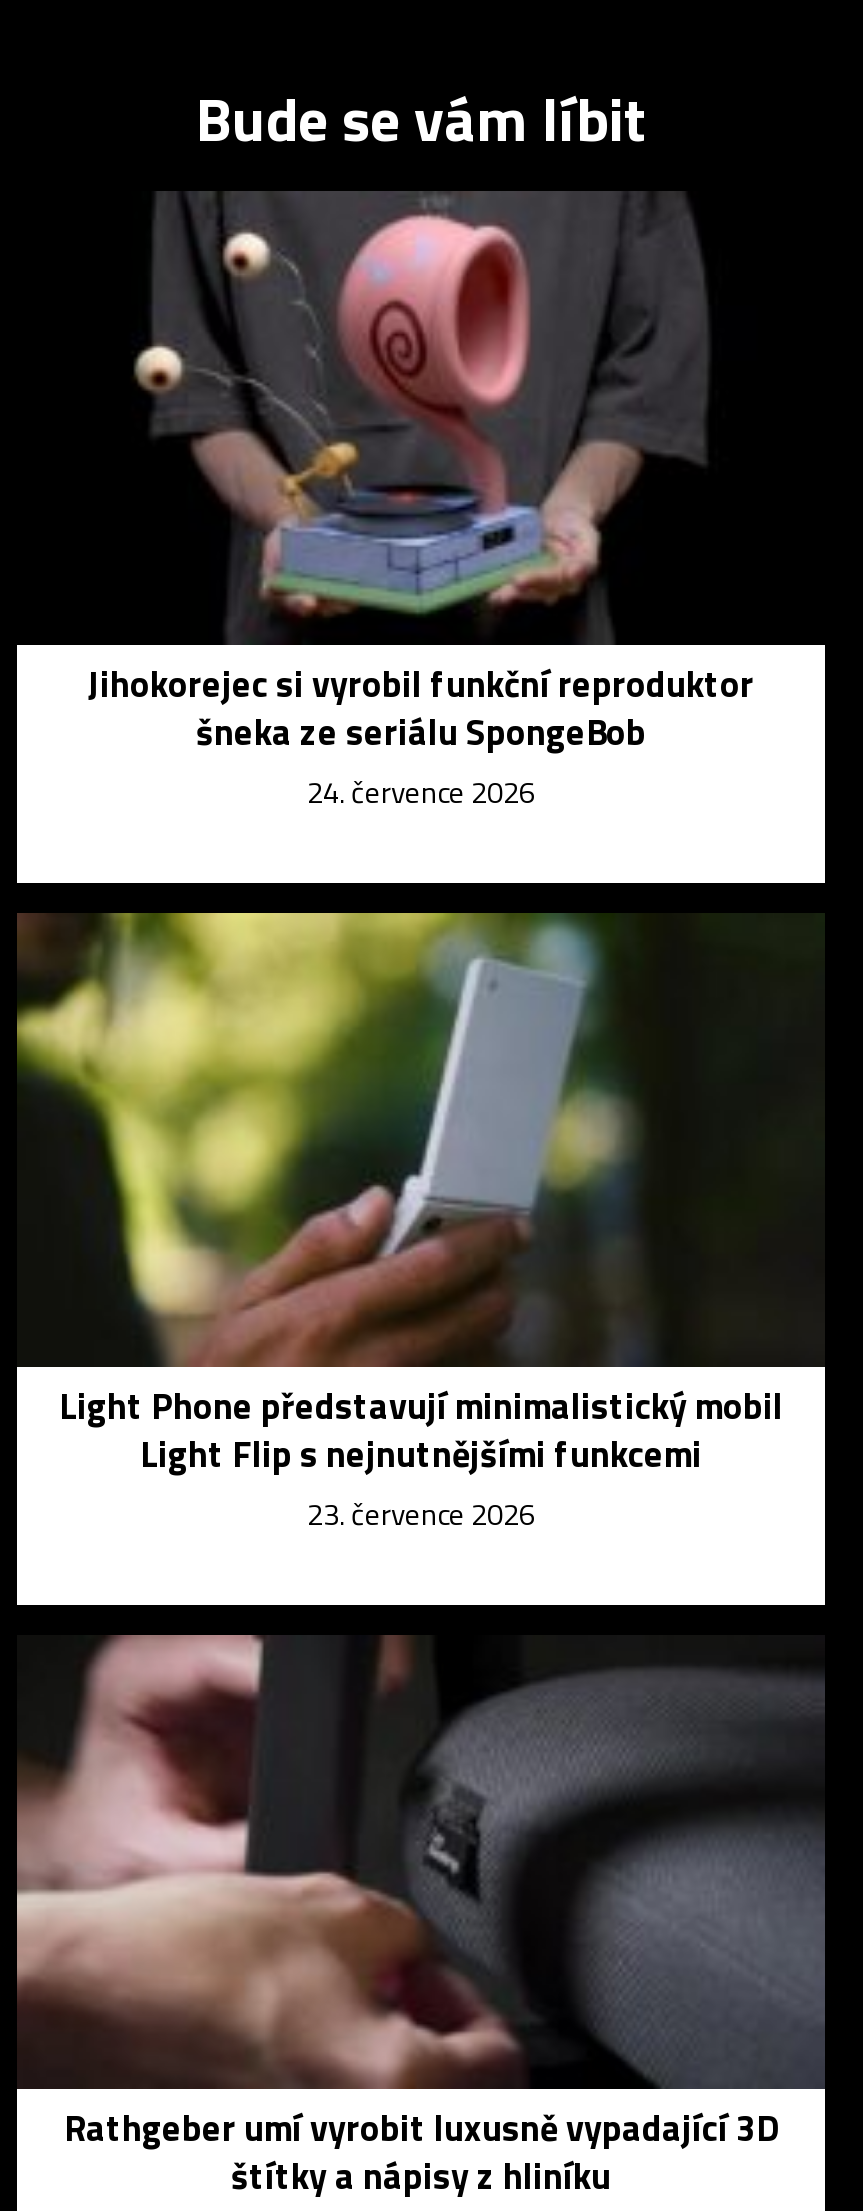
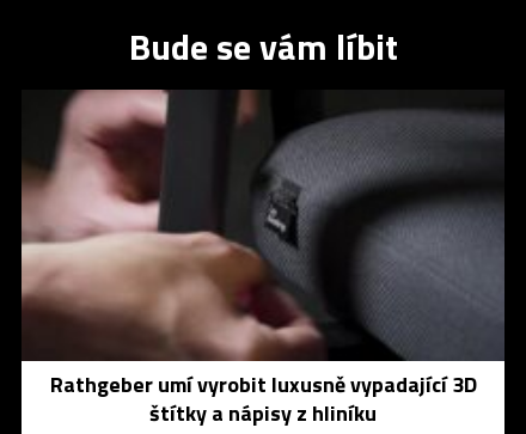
[88,191,754,816] [image] | Jihokorejec si vyrobil funkční reproduktor | šneka ze seriálu SpongeBob | 24. července 2026 -> none
[17,911,825,1538] [image] | Light Phone představují minimalistický mobil | Light Flip s nejnutnějšími funkcemi | 23. července 2026 -> none

